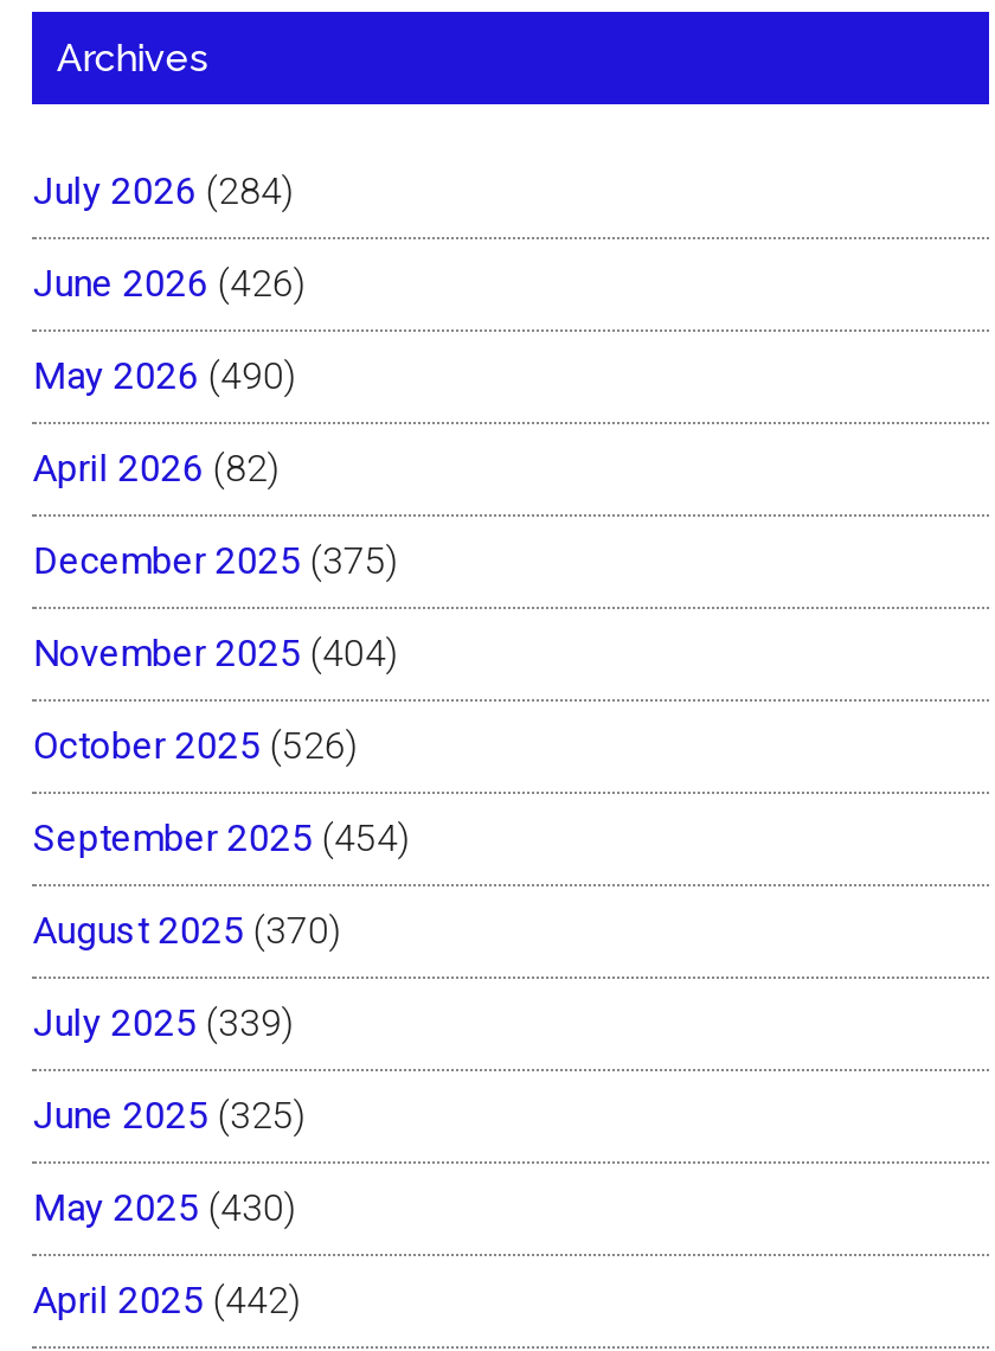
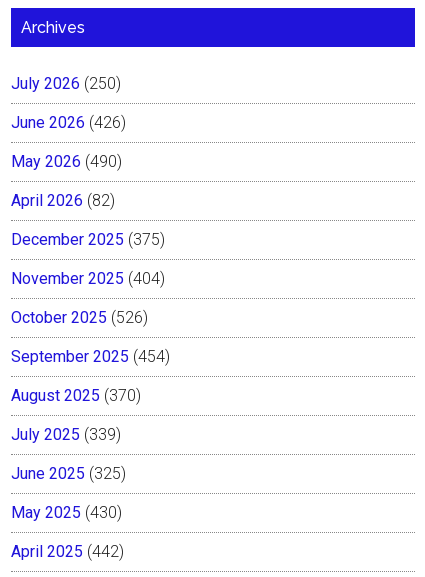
[33,169,294,214] July 2026 (284) -> [11,74,121,93] July 2026 (250)

